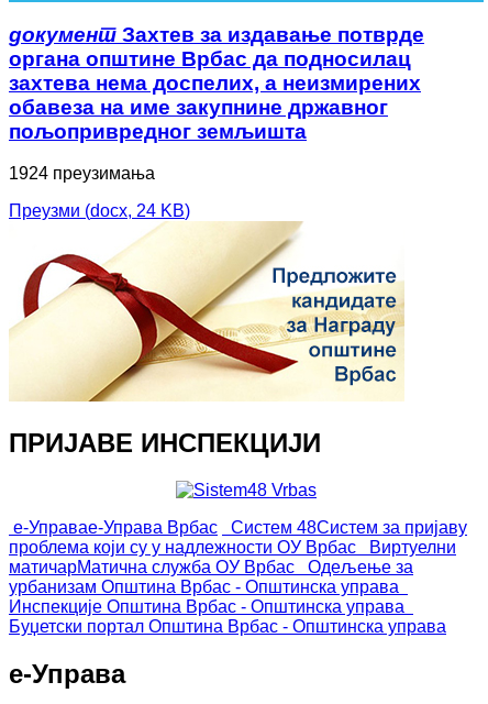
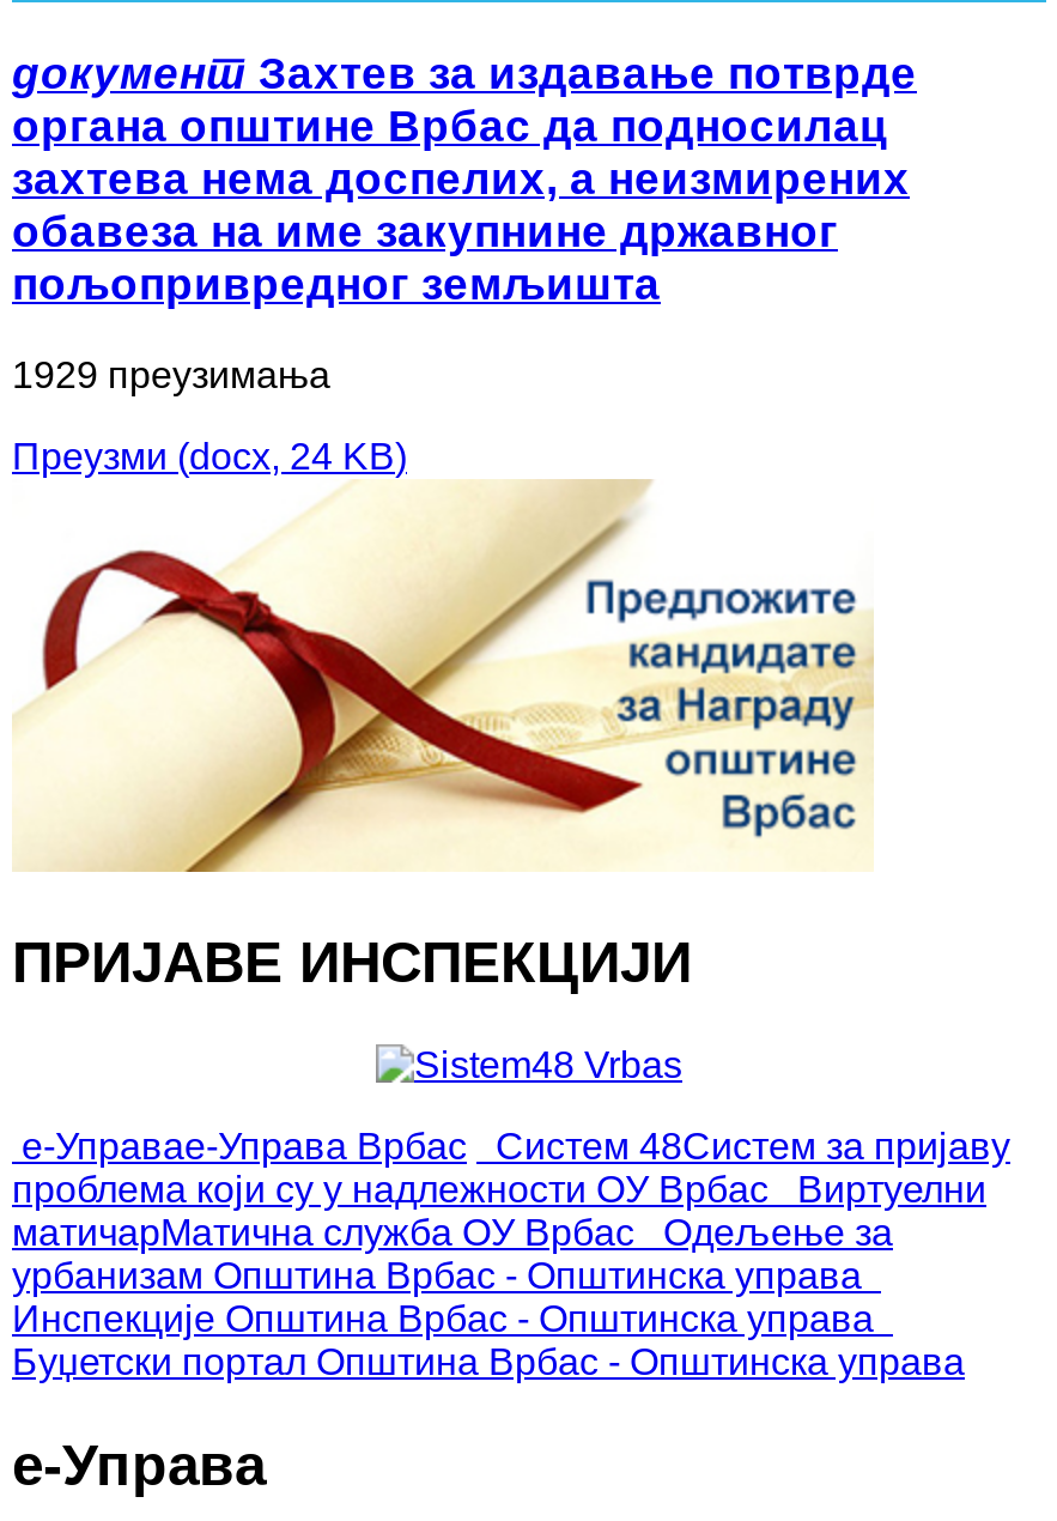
[9,164,155,183] 1924 преузимања -> [12,355,330,396] 1929 преузимања

